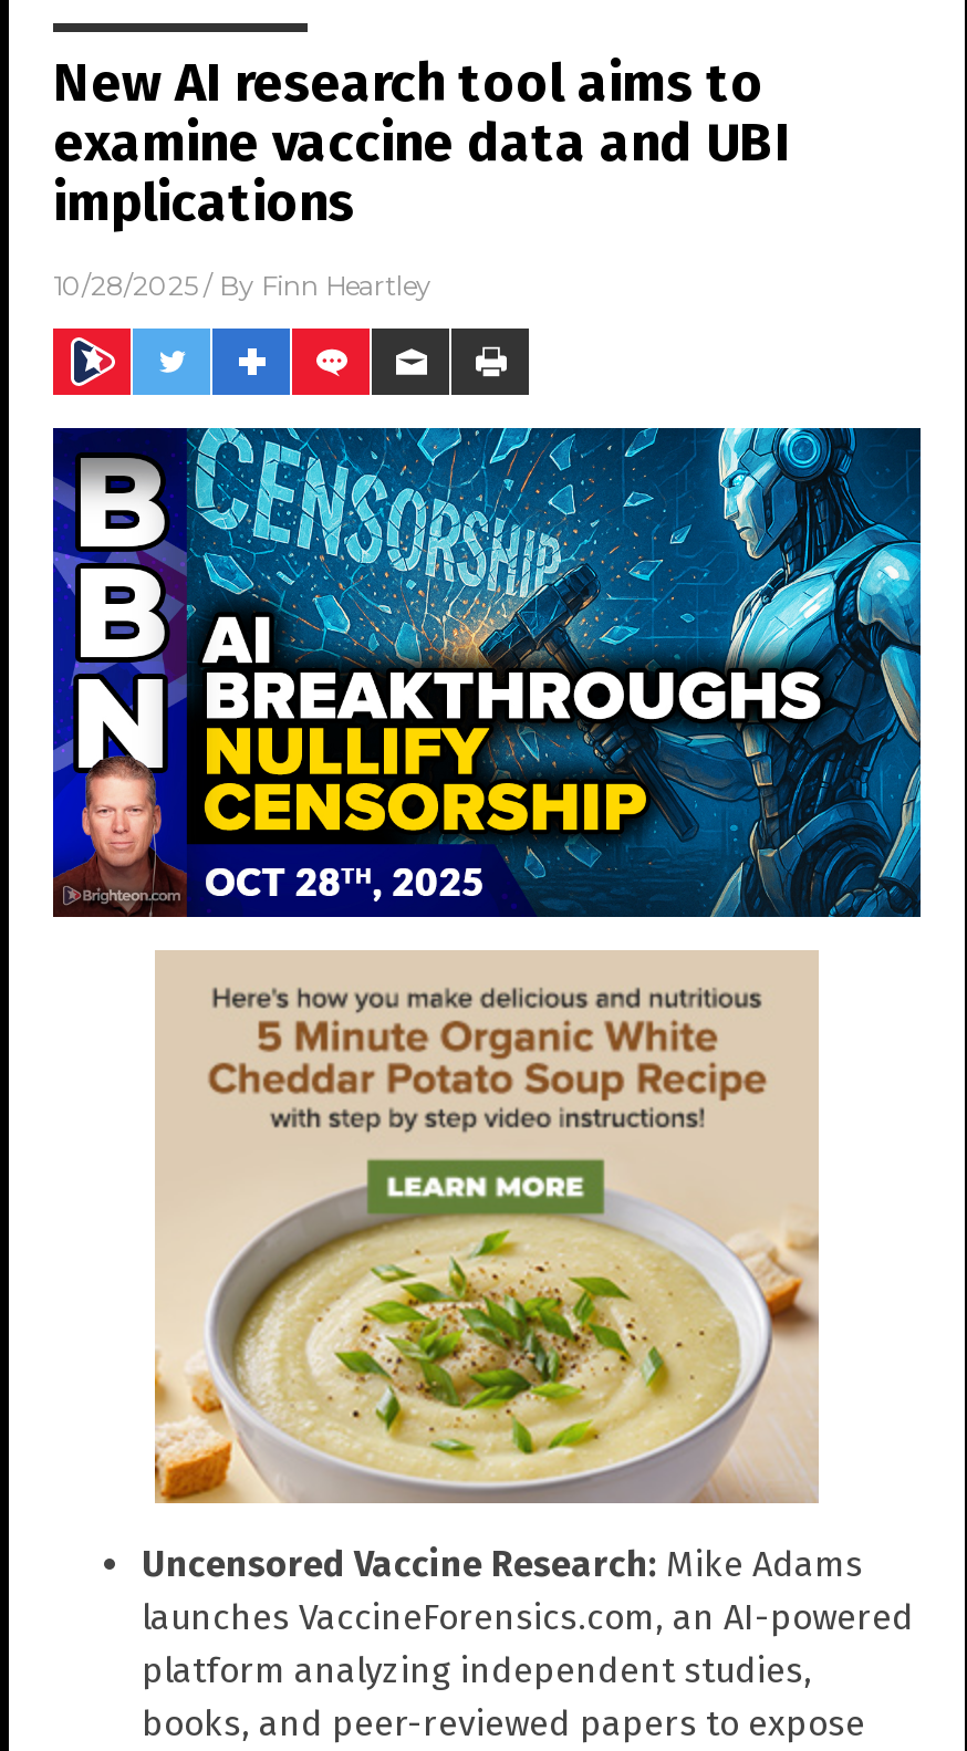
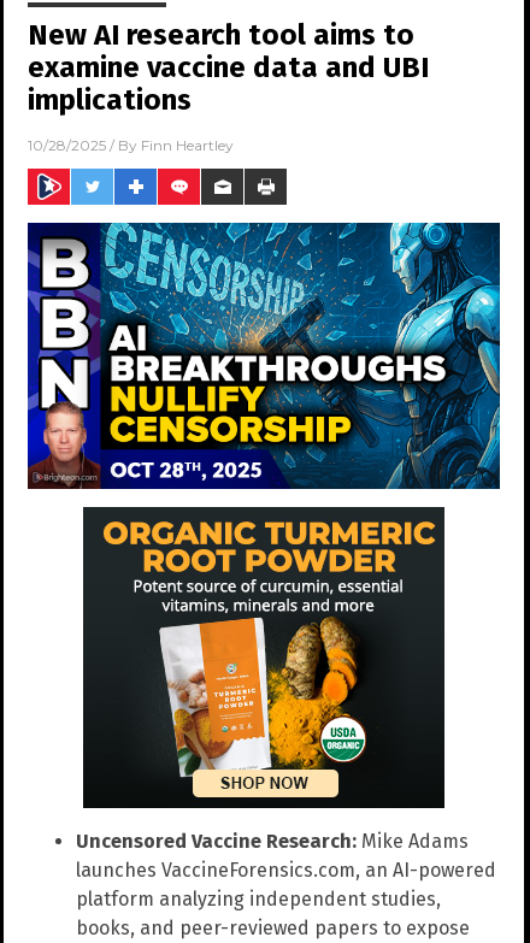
[153,950,819,1505] [image] -> [82,506,446,809] [image]

